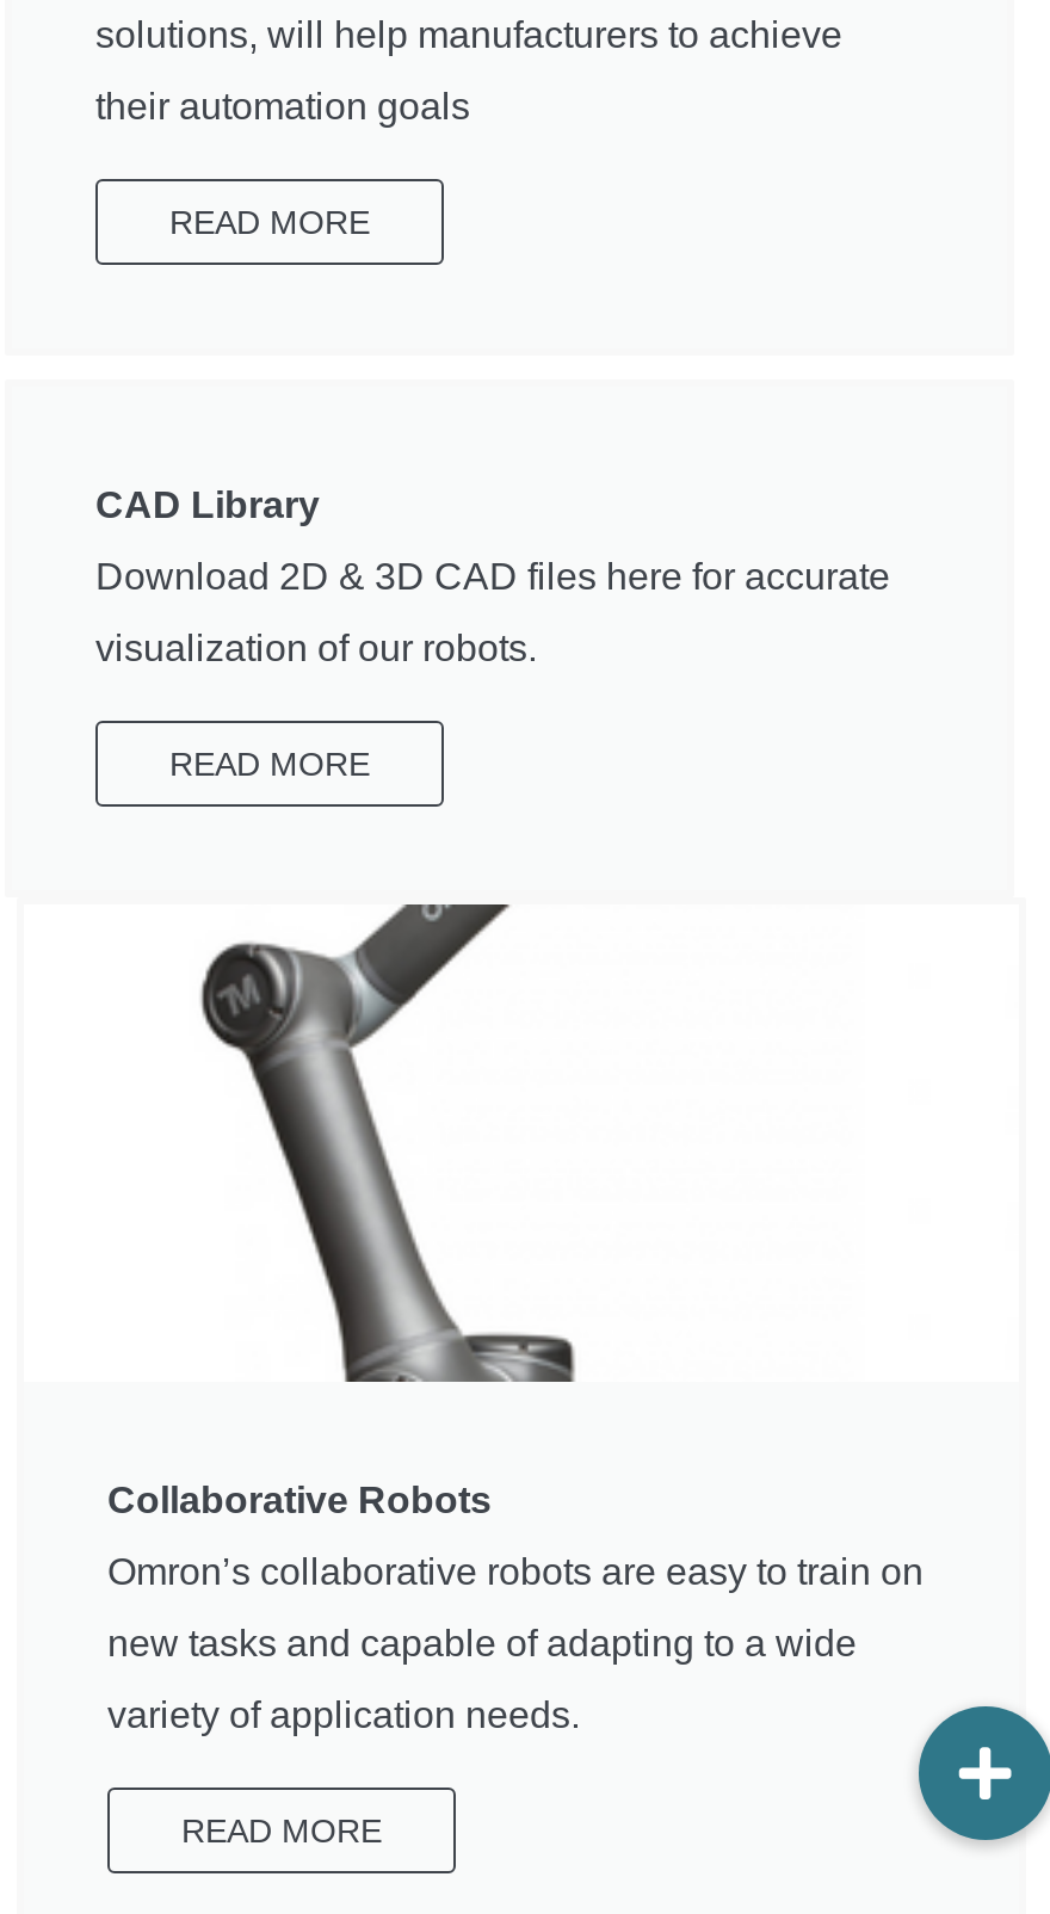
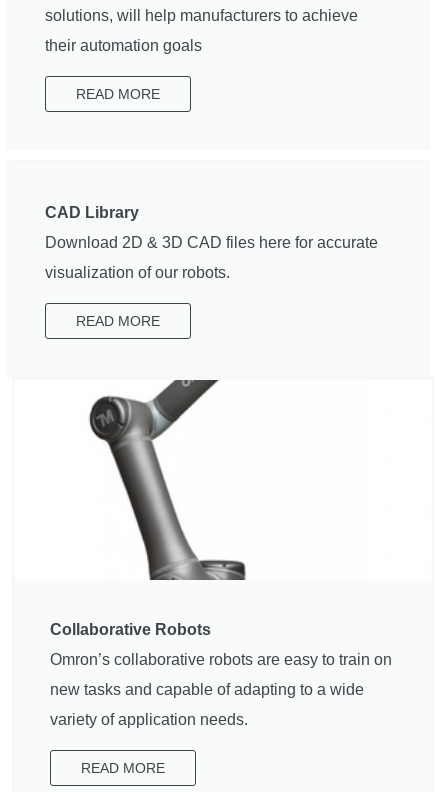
[914,1704,1043,1847] [image] -> none

